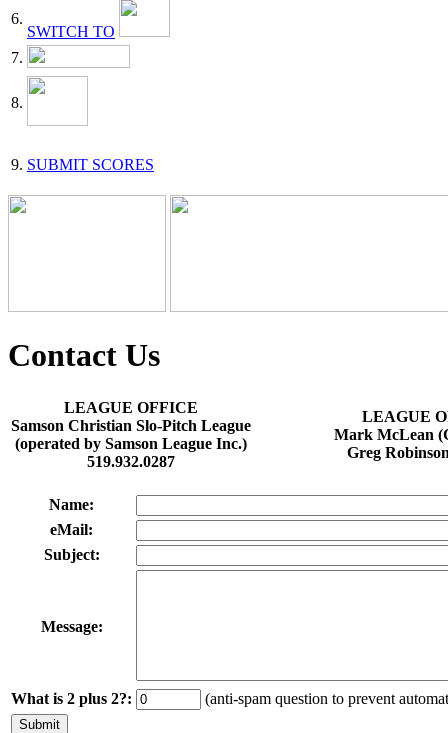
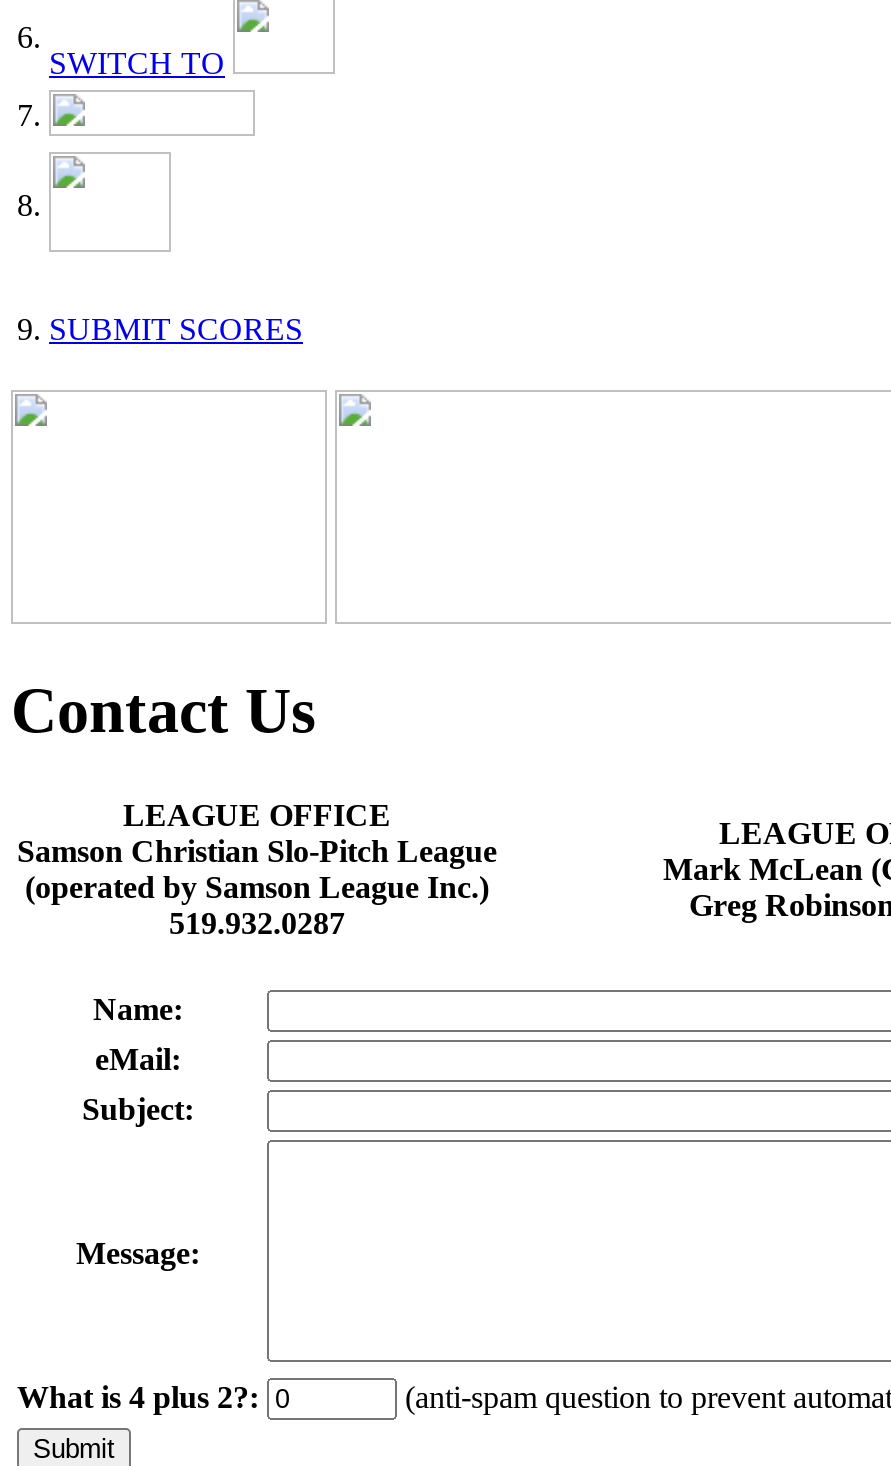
[11,690,132,707] What is 2 plus 2?: -> [17,1380,259,1414] What is 4 plus 2?:

